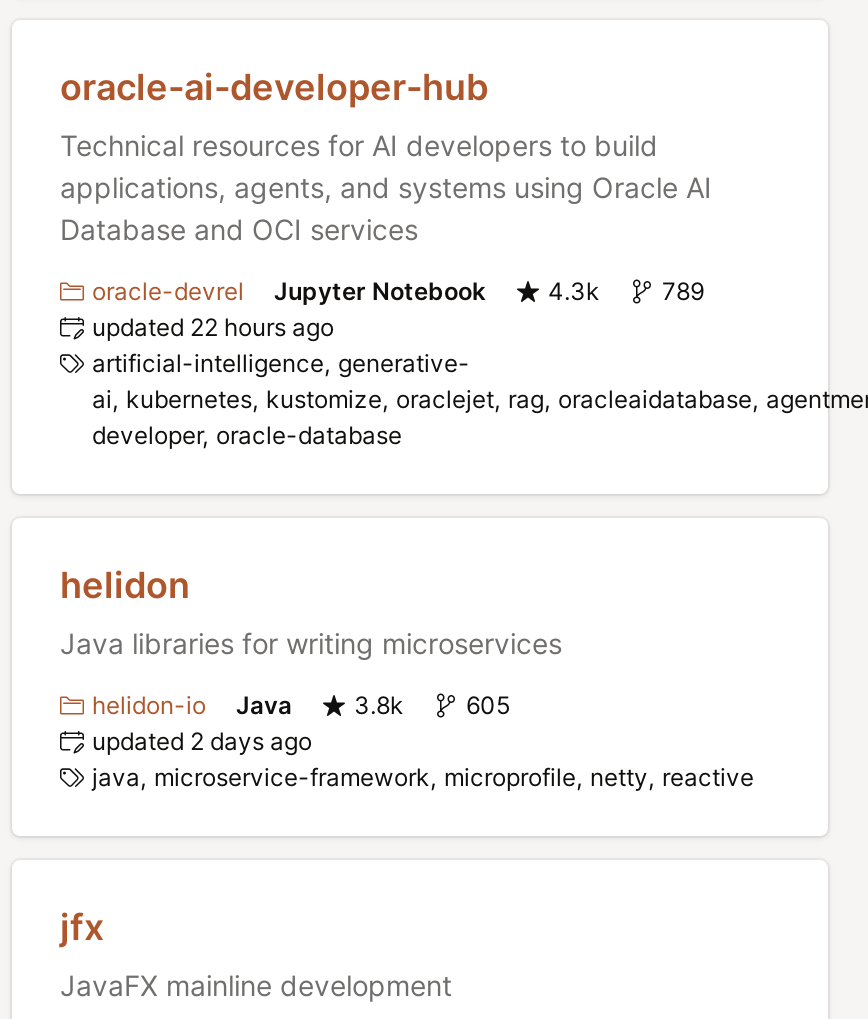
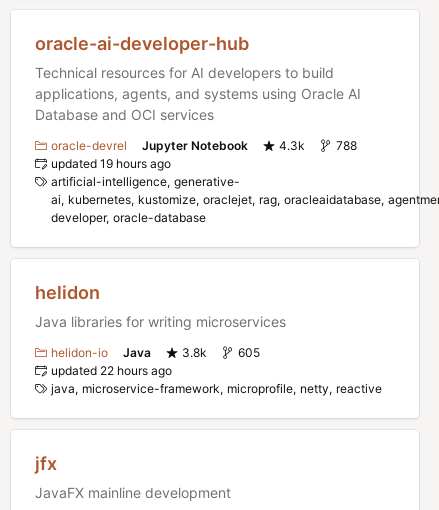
[662,276,704,306] 789 -> [336,138,357,153] 788
moved [92,312,334,342] -> [51,363,172,378]: updated 22 hours ago
none -> [51,156,171,171] updated 19 hours ago
[92,726,312,756] updated 2 days ago -> none

